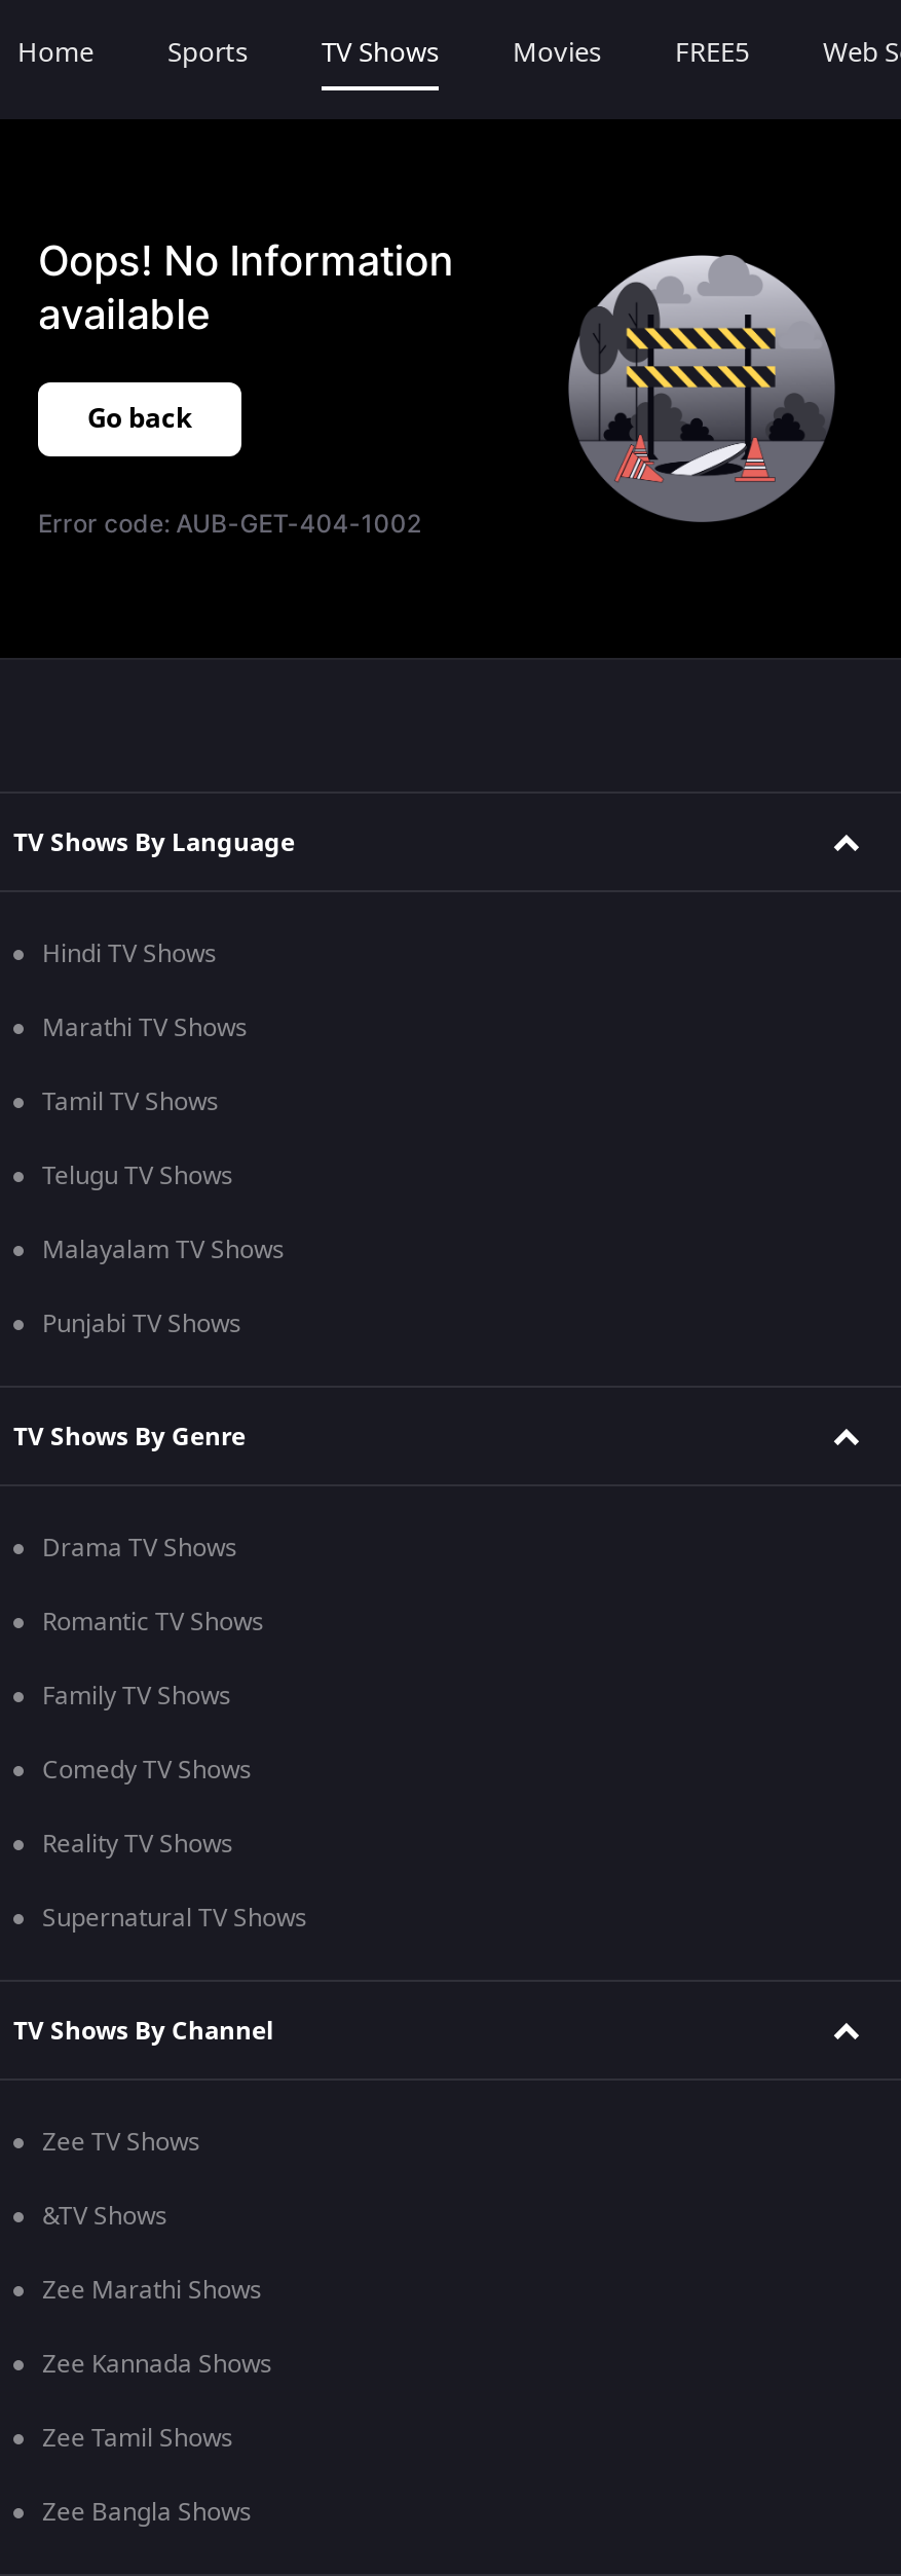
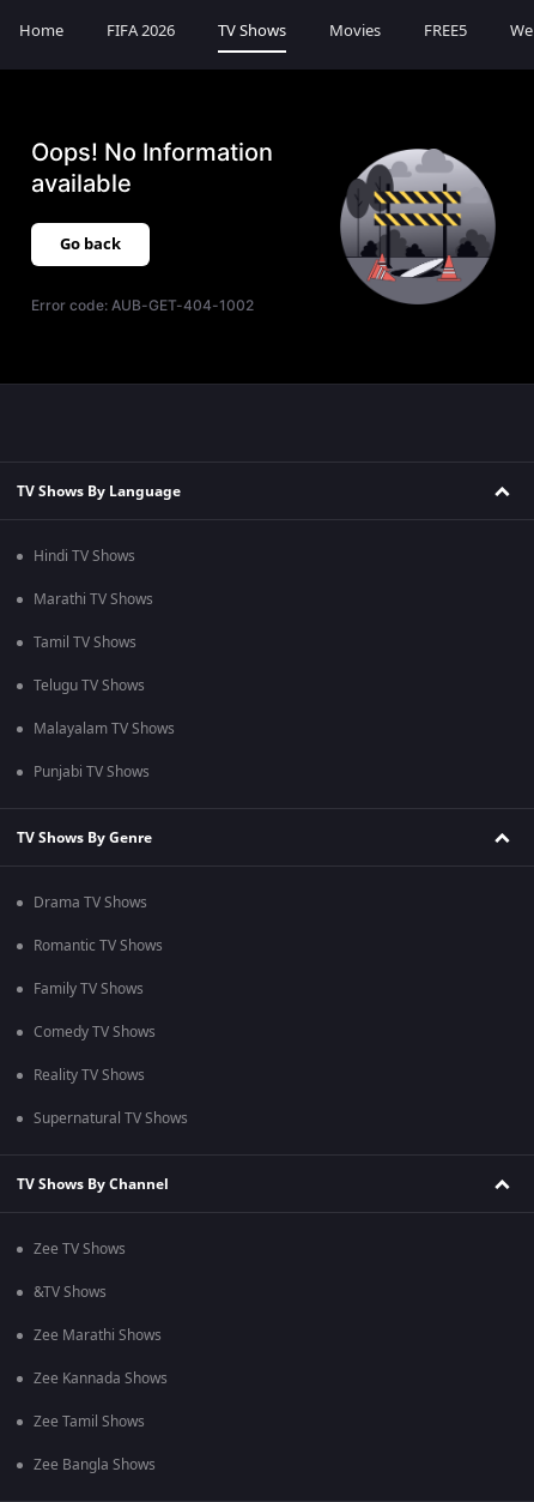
[167,33,248,72] Sports -> [107,19,175,42] FIFA 2026

